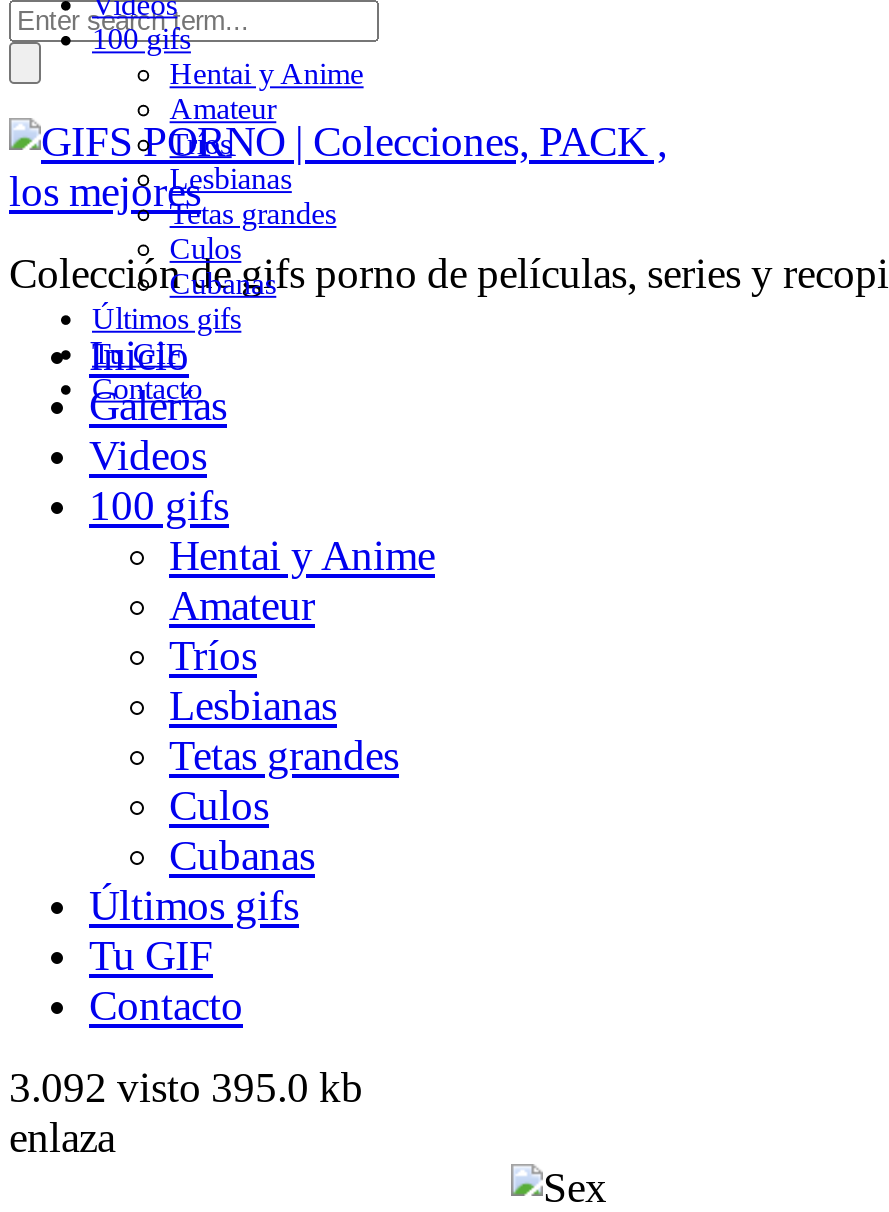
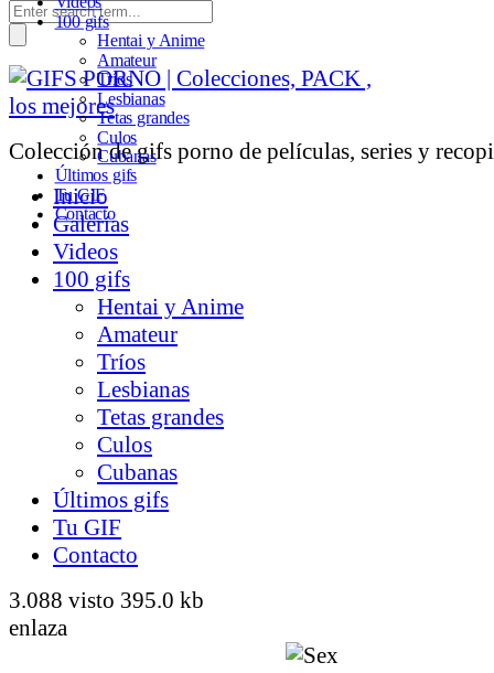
[9,1064,363,1112] 3.092 visto 395.0 kb -> [9,587,204,613] 3.088 visto 395.0 kb

